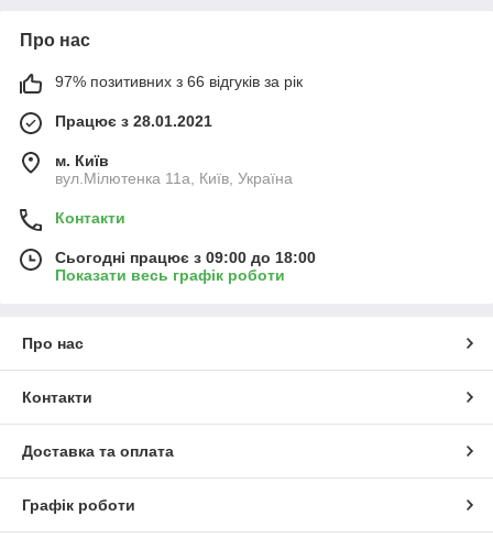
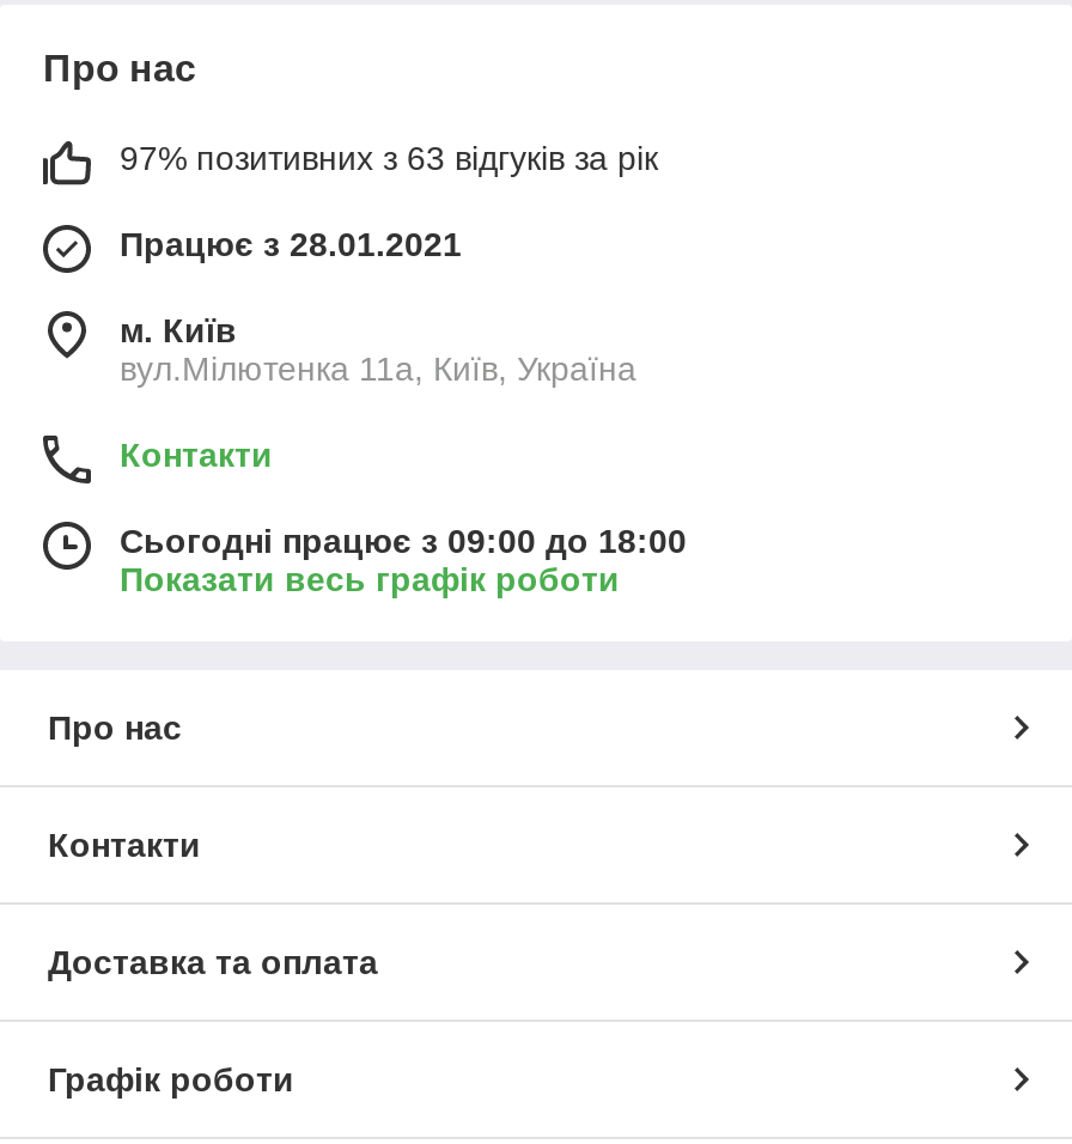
[55,73,303,91] 97% позитивних з 66 відгуків за рік -> [120,140,658,178] 97% позитивних з 63 відгуків за рік

